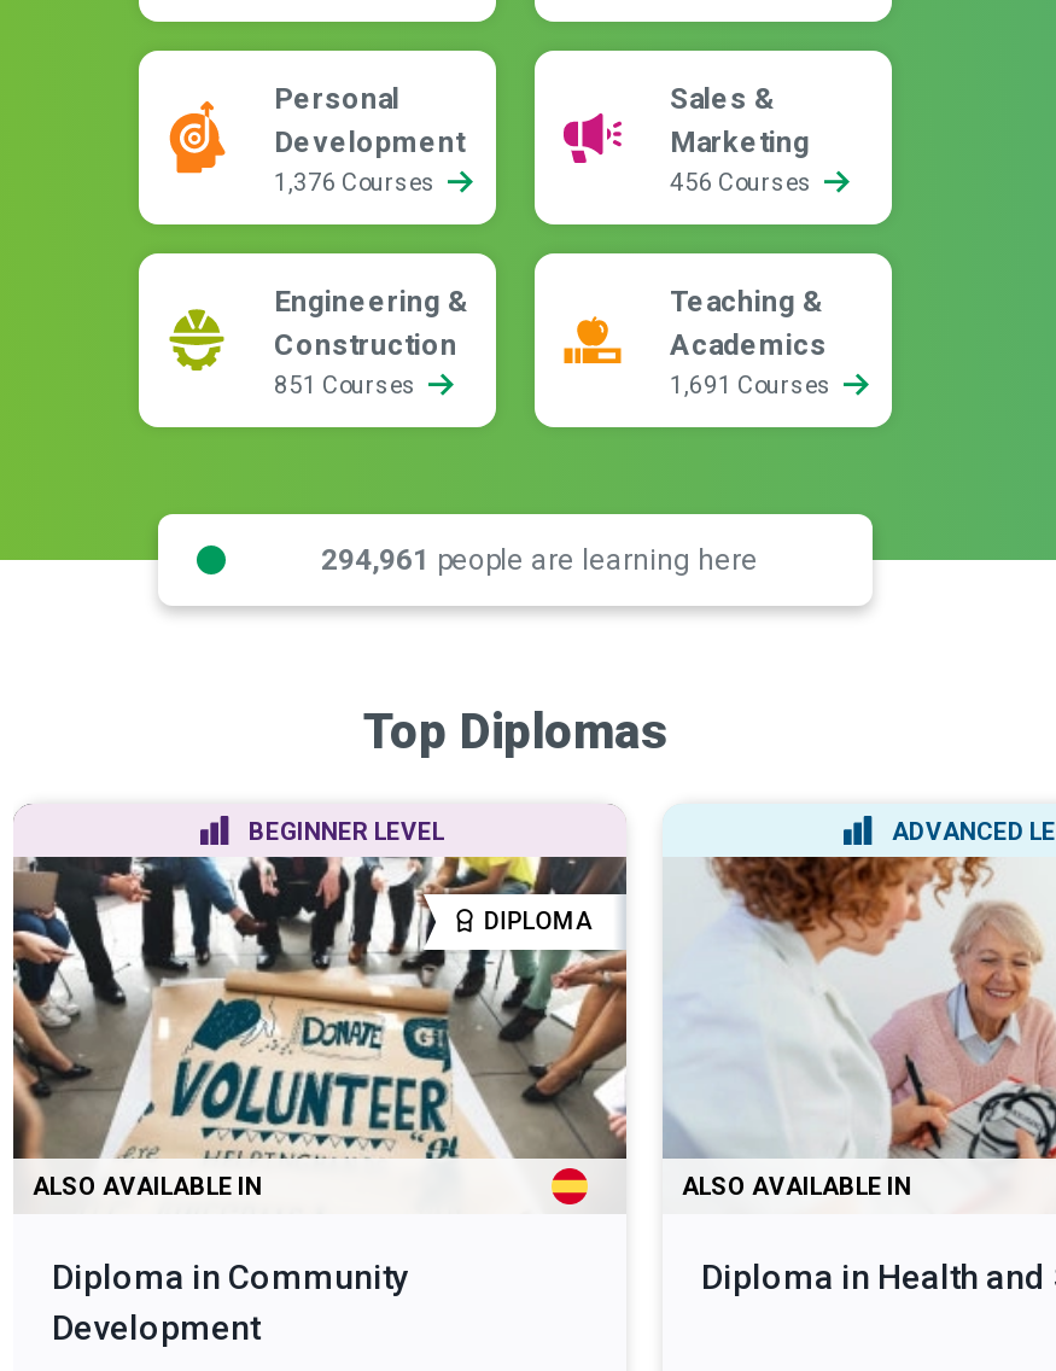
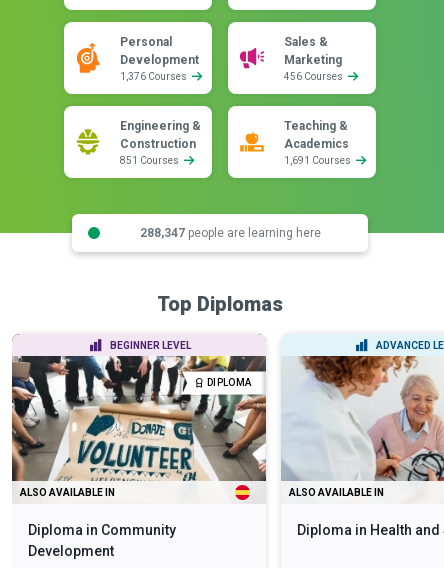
[321,542,758,576] 294,961 people are learning here -> [139,225,320,239] 288,347 people are learning here

